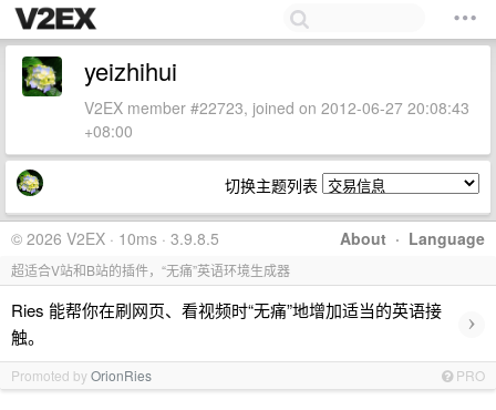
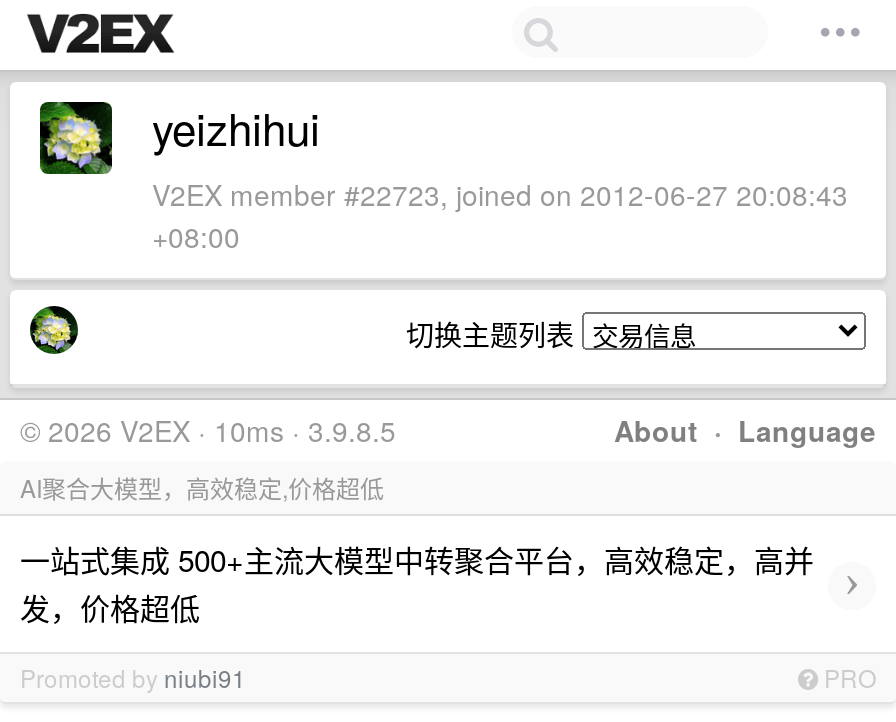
[11,260,290,279] 超适合V站和B站的插件，“无痛”英语环境生成器 -> [20,470,384,504] AI聚合大模型，高效稳定,价格超低
[11,298,442,348] Ries 能帮你在刷网页、看视频时“无痛”地增加适当的英语接 | 触。 -> [20,538,814,628] 一站式集成 500+主流大模型中转聚合平台，高效稳定，高并 | 发，价格超低
[11,366,152,385] Promoted by OrionRies -> [20,660,246,694] Promoted by niubi91

